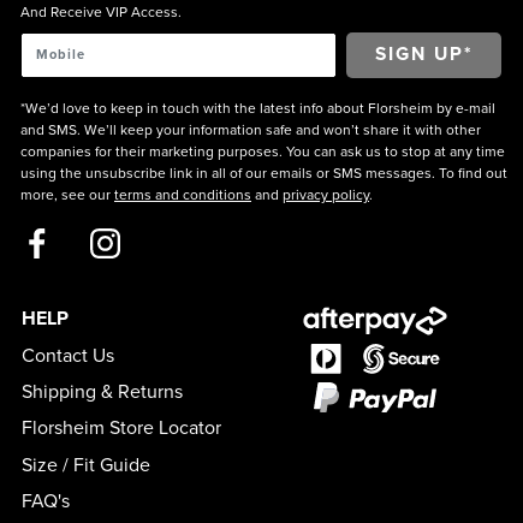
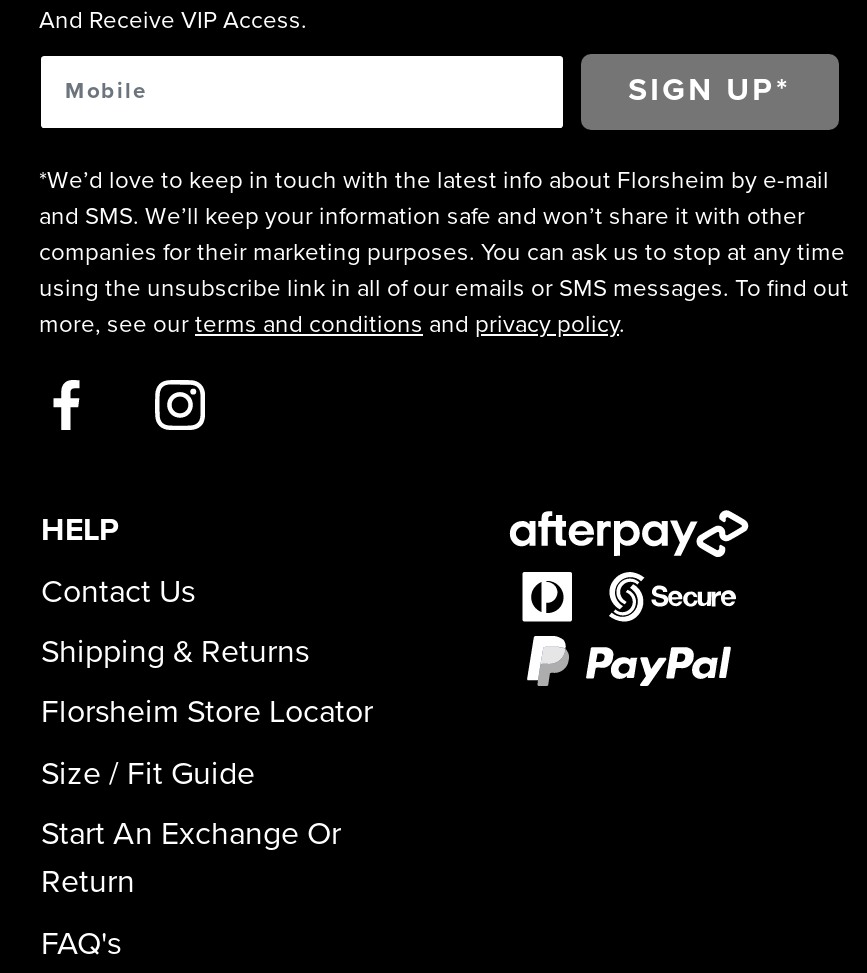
none -> [41,814,341,902] Start An Exchange Or | Return

